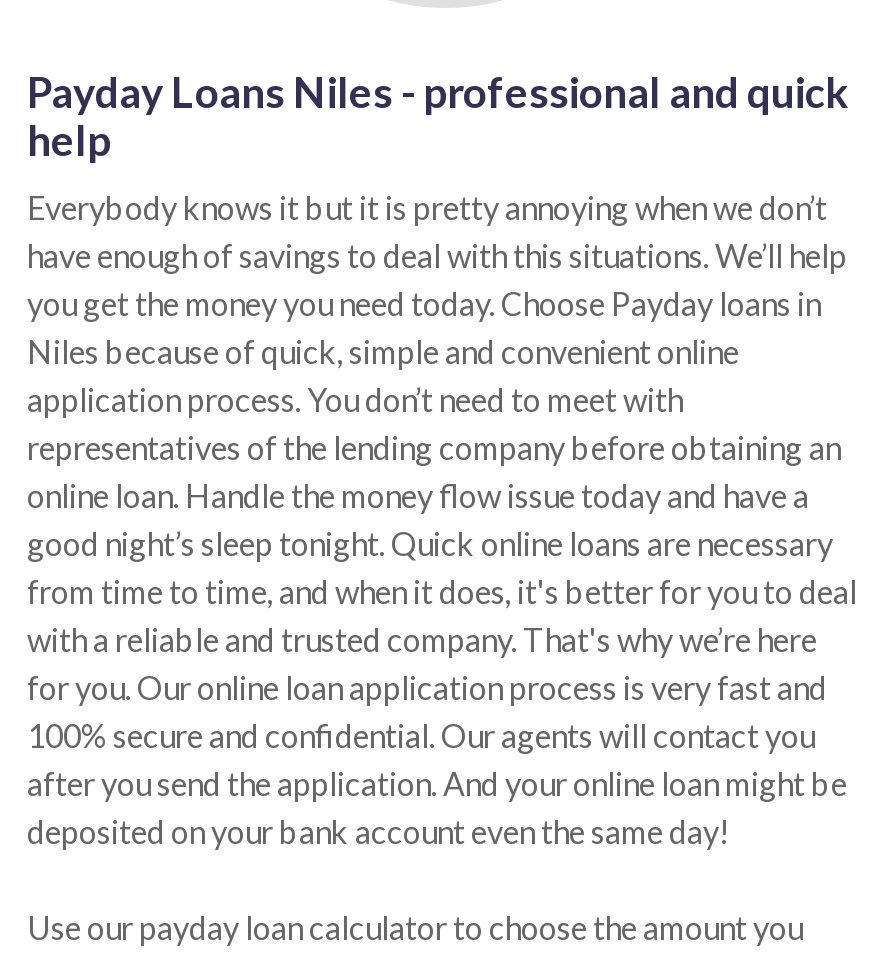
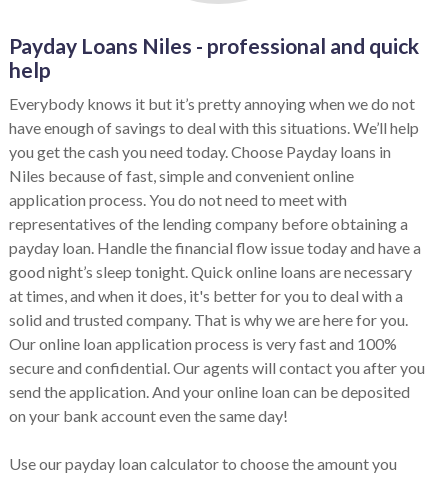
[27,188,827,226] Everybody knows it but it is pretty annoying when we don’t -> [9,94,415,113] Everybody knows it but it’s pretty annoying when we do not
[27,284,841,514] you get the money you need today. Choose Payday loans in | Niles because of quick, simple and convenient online | application process. You don’t need to meet with | representatives of the lending company before obtaining an | online loan. Handle the money flow issue today and have a -> [9,142,421,257] you get the cash you need today. Choose Payday loans in | Niles because of fast, simple and convenient online | application process. You do not need to meet with | representatives of the lending company before obtaining a | payday loan. Handle the financial flow issue today and have a
[27,572,857,850] from time to time, and when it does, it's better for you to deal | with a reliable and trusted company. That's why we’re here | for you. Our online loan application process is very fast and | 100% secure and confidential. Our agents will contact you | after you send the application. And your online loan might be | deposited on your bank account even the same day! -> [9,286,425,425] at times, and when it does, it's better for you to deal with a | solid and trusted company. That is why we are here for you. | Our online loan application process is very fast and 100% | secure and confidential. Our agents will contact you after you | send the application. And your online loan can be deposited | on your bank account even the same day!

